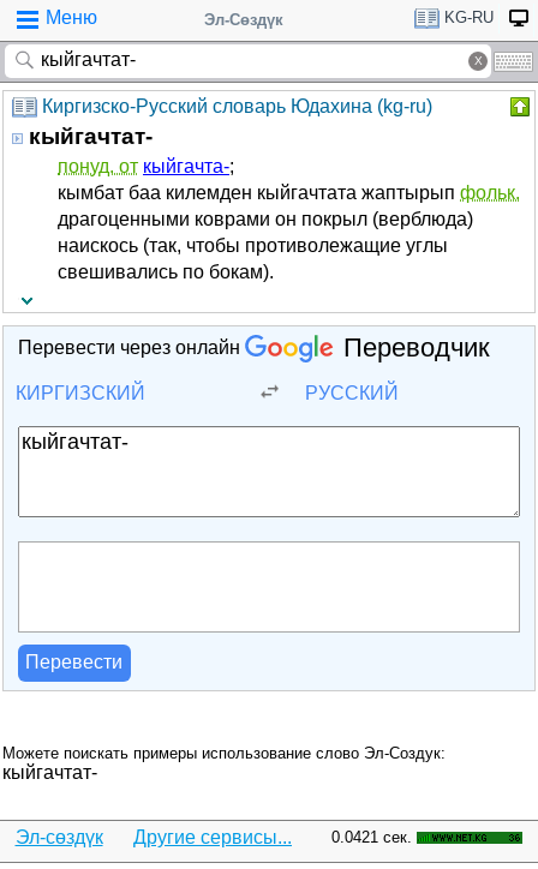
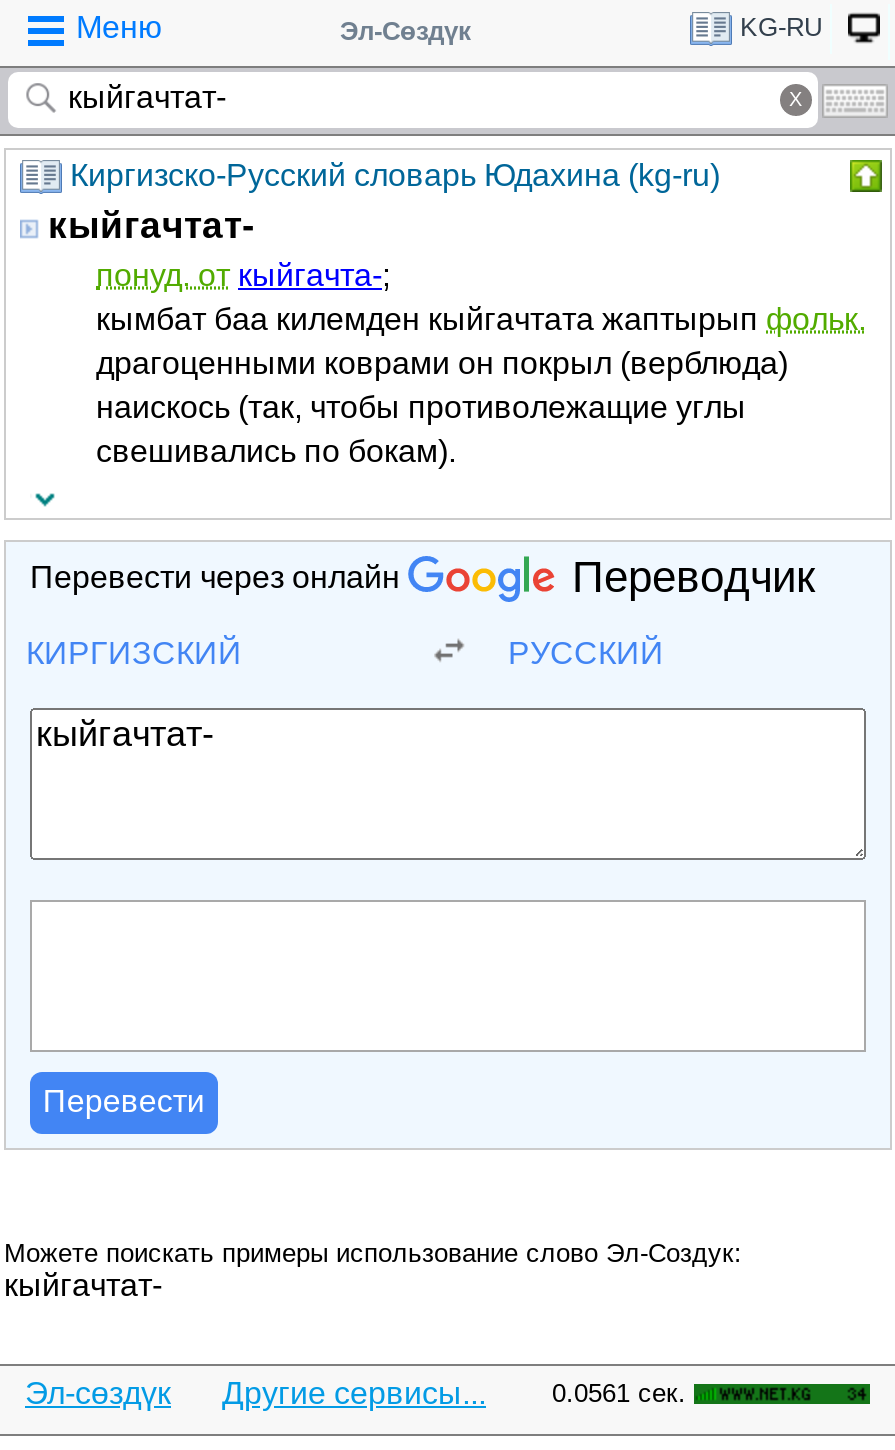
[331,828,412,846] 0.0421 сек. -> [552,1378,686,1408] 0.0561 сек.

